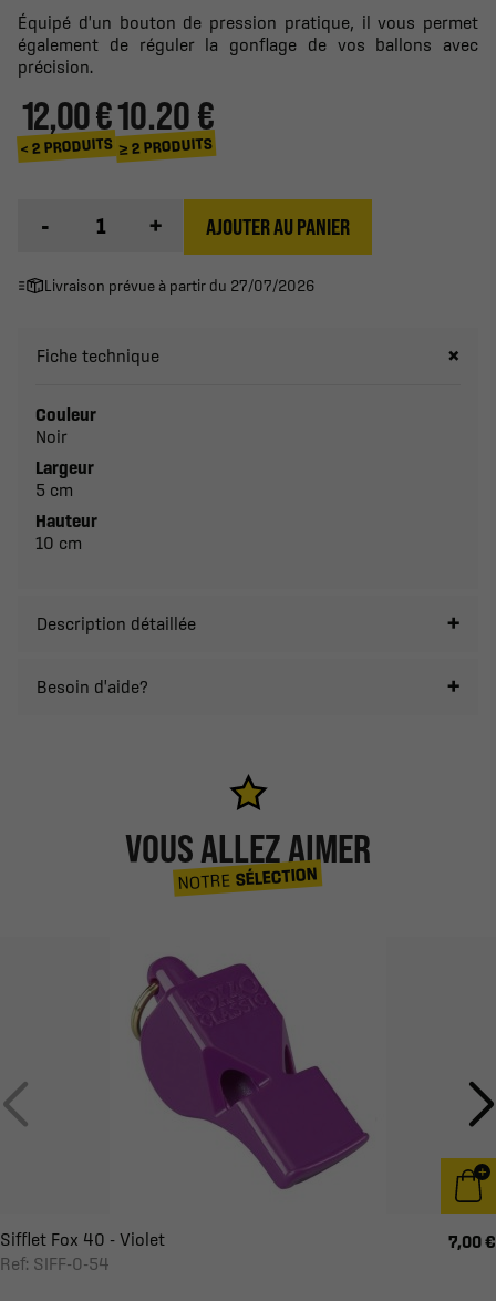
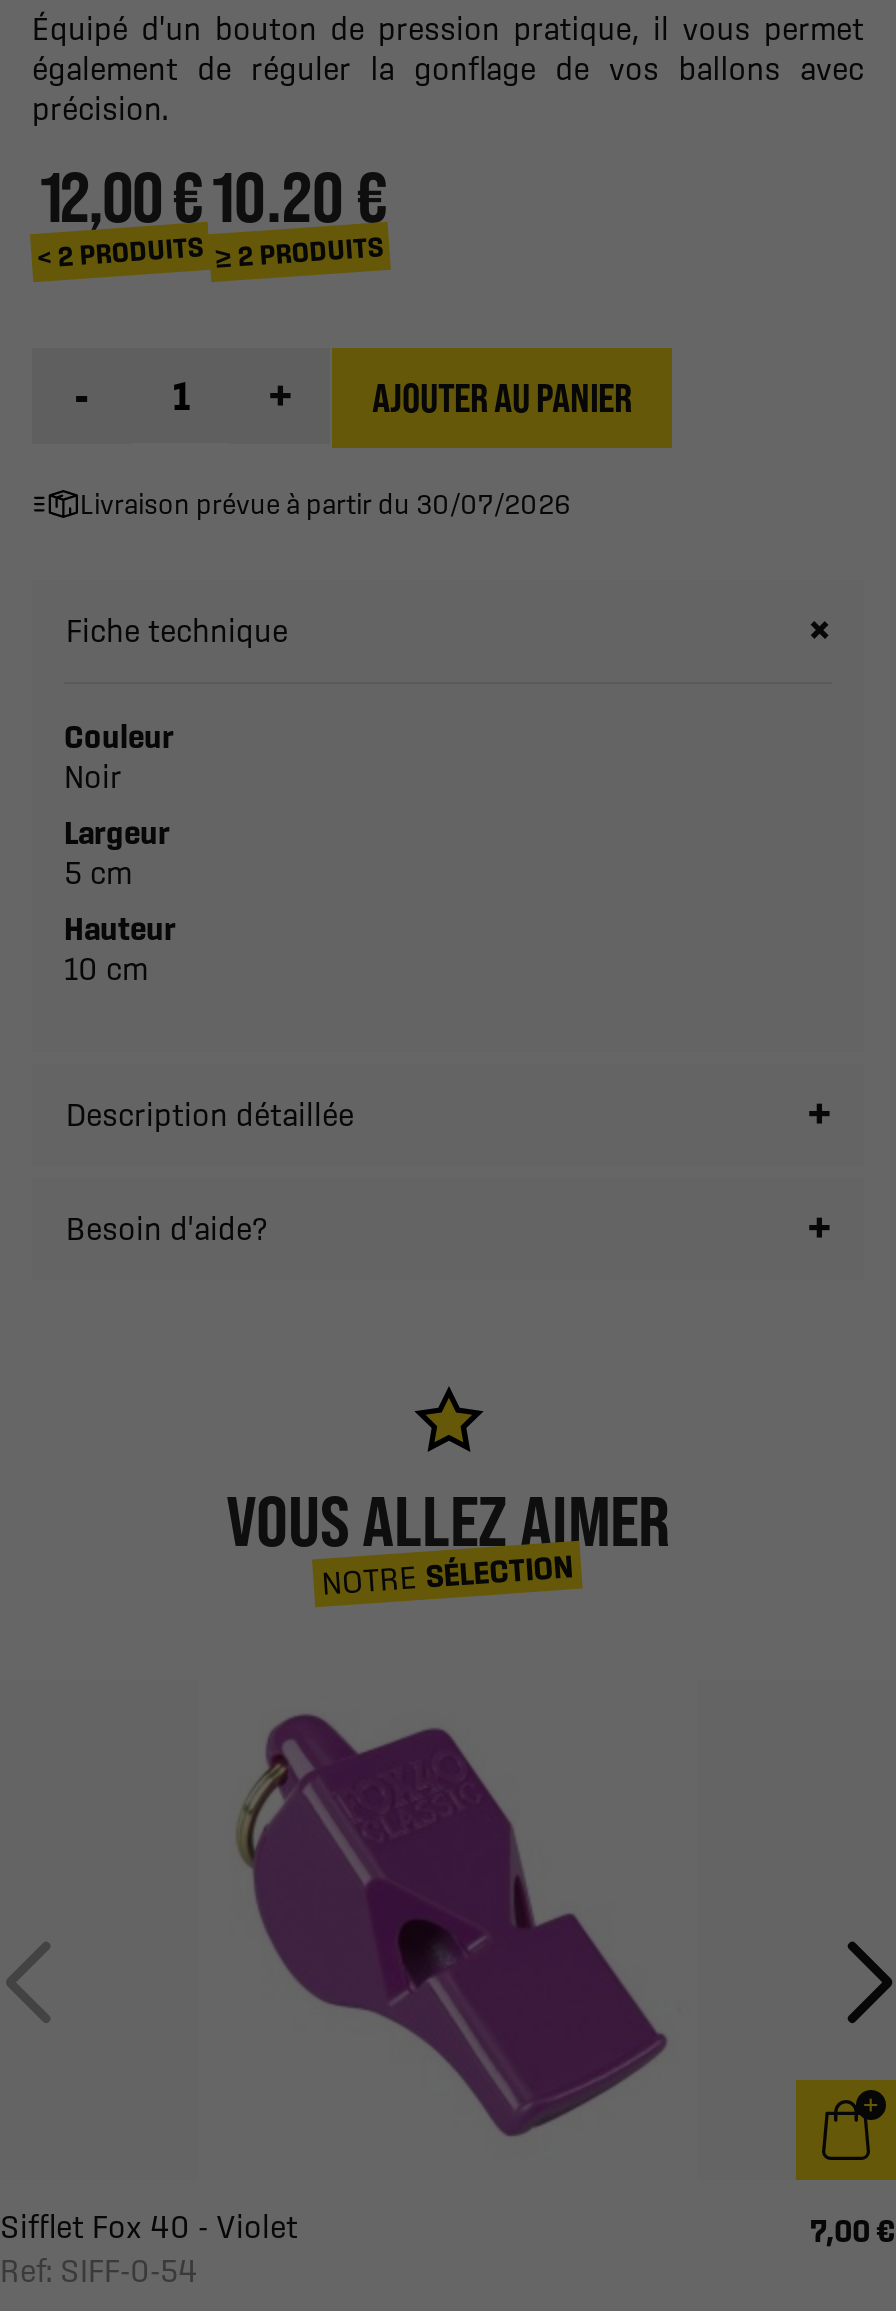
[44,276,314,294] Livraison prévue à partir du 27/07/2026 -> [80,487,570,519] Livraison prévue à partir du 30/07/2026

